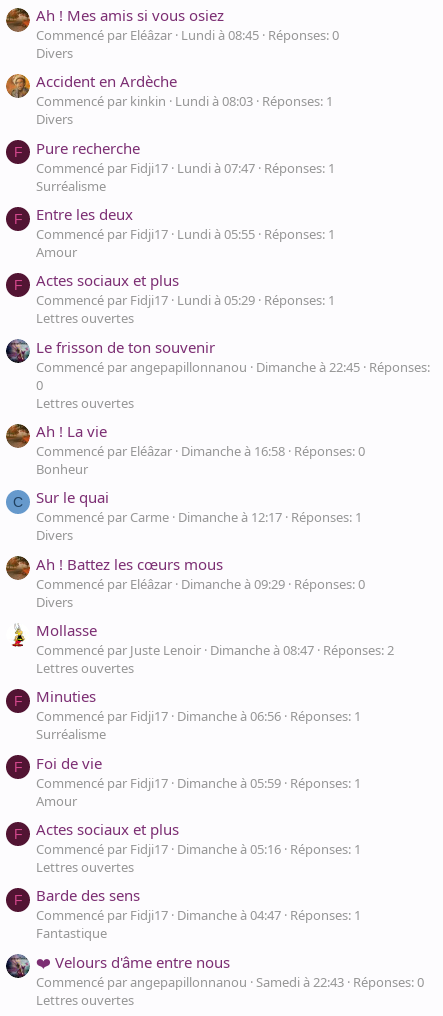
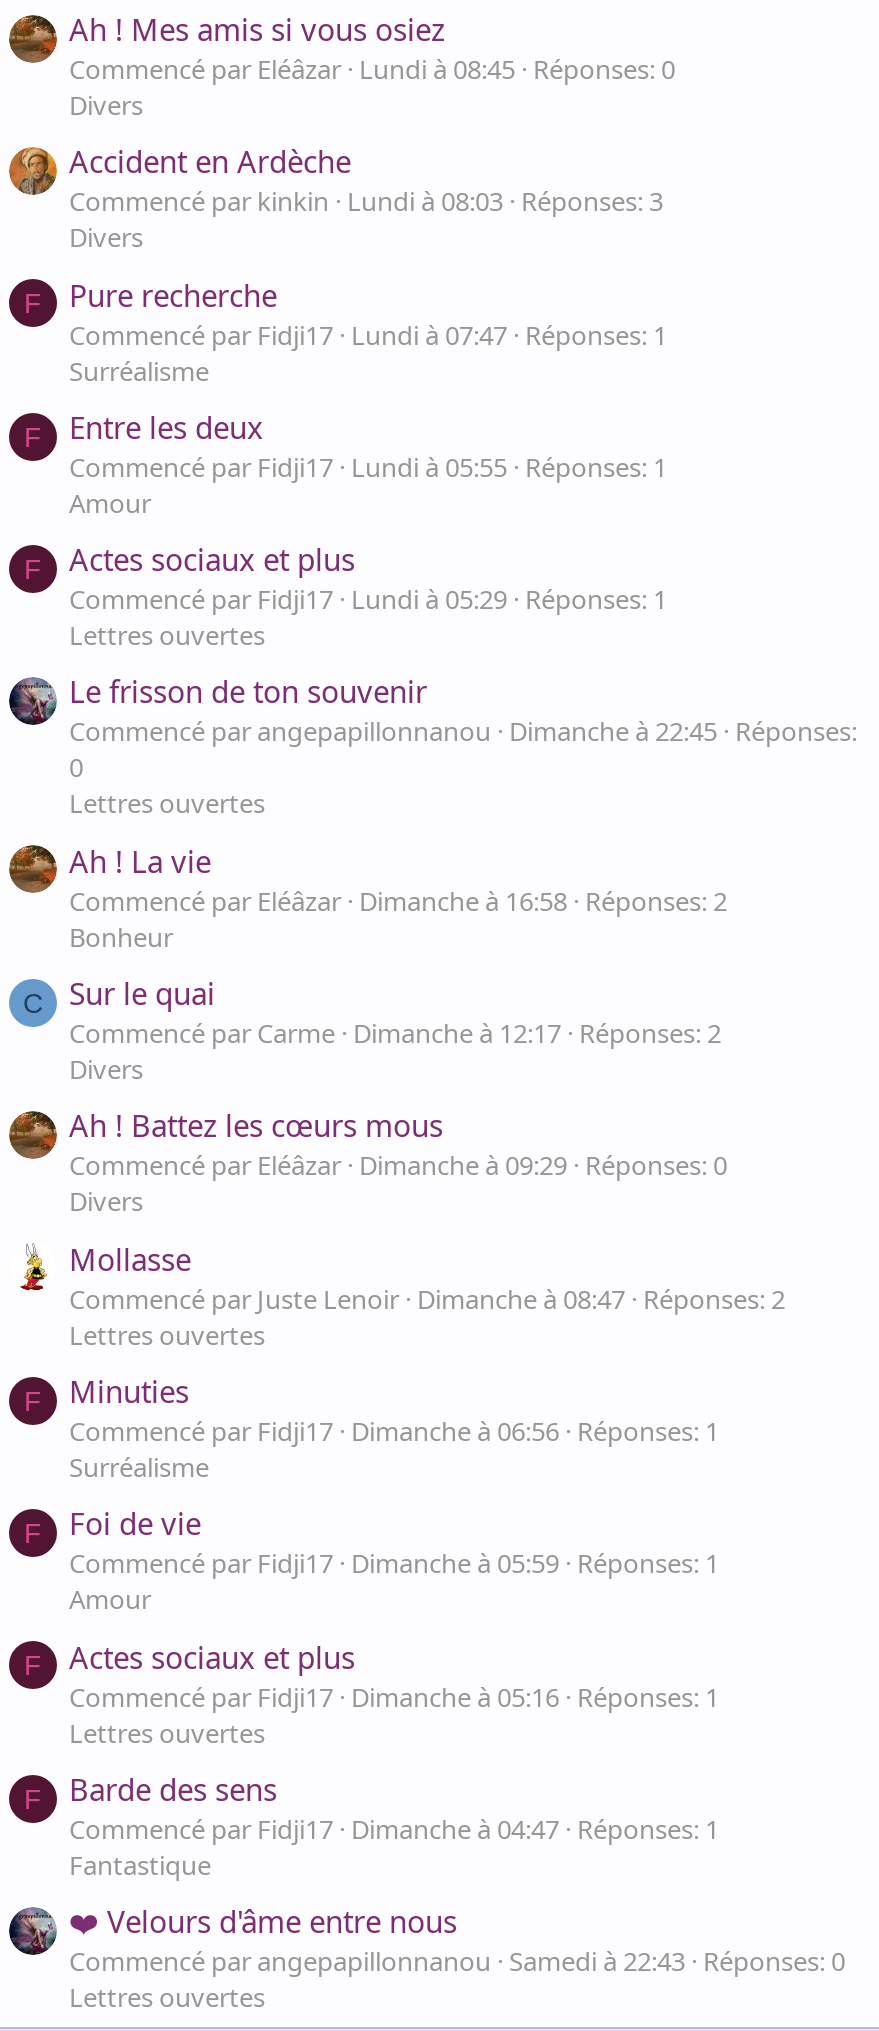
[36,92,333,110] Commencé par kinkin Lundi à 08:03 Réponses: 1 -> [69,184,663,220] Commencé par kinkin Lundi à 08:03 Réponses: 3
[36,442,365,460] Commencé par Eléâzar Dimanche à 16:58 Réponses: 0 -> [69,883,727,919] Commencé par Eléâzar Dimanche à 16:58 Réponses: 2
[36,508,362,526] Commencé par Carme Dimanche à 12:17 Réponses: 1 -> [69,1016,721,1052] Commencé par Carme Dimanche à 12:17 Réponses: 2

